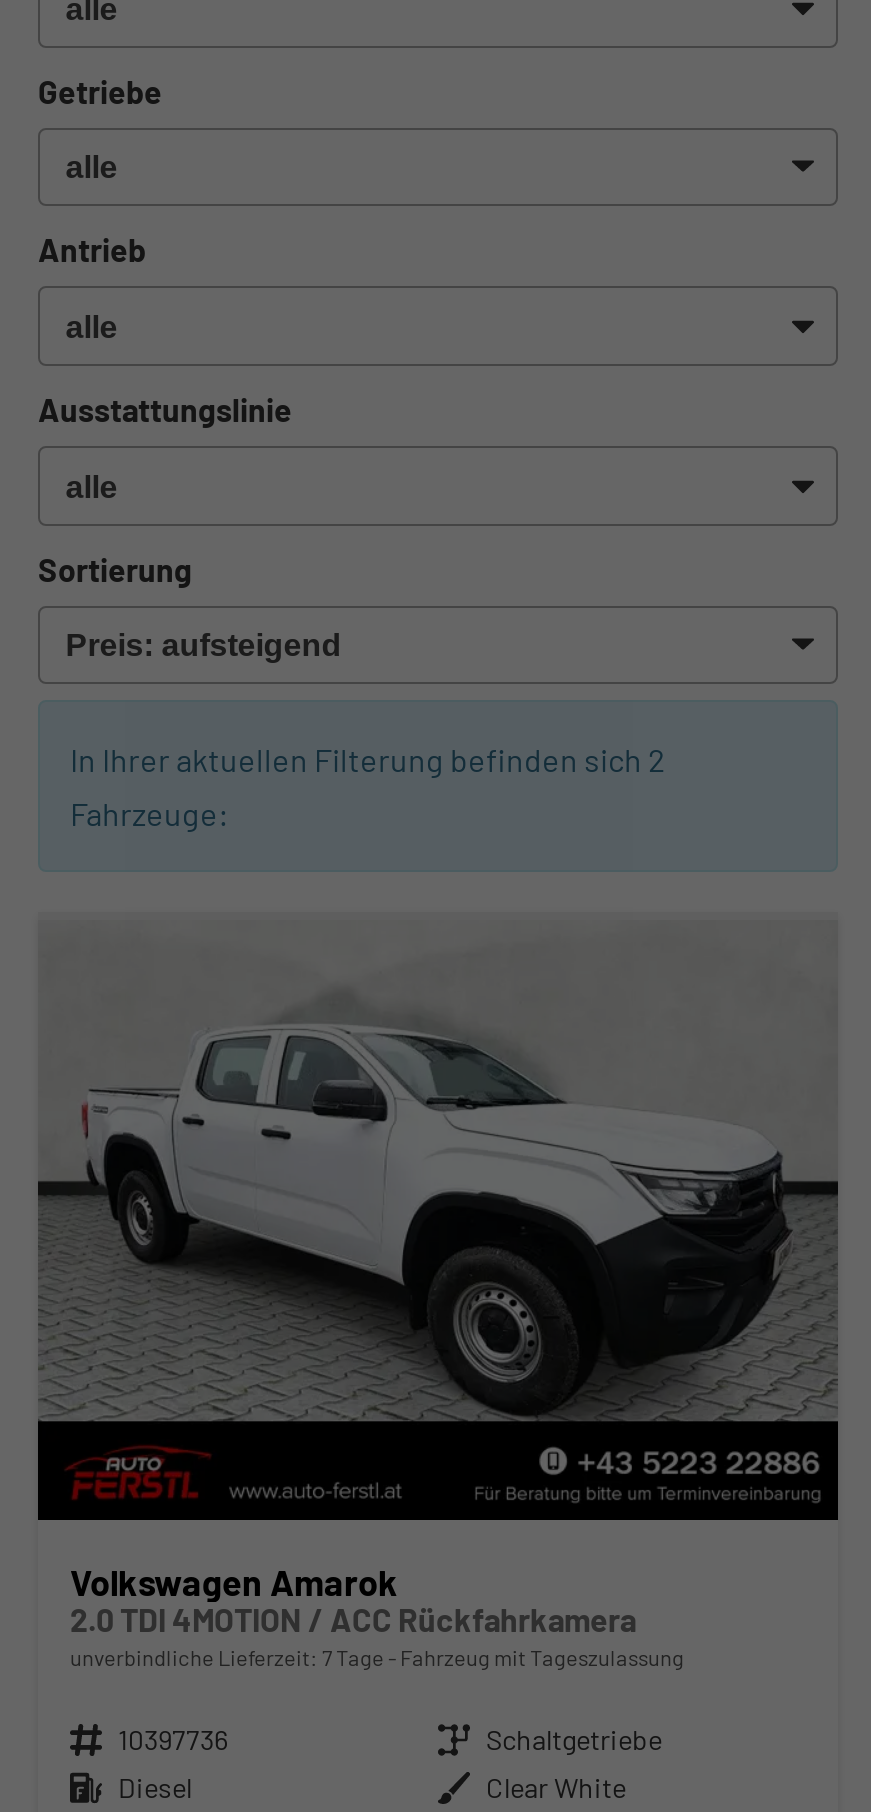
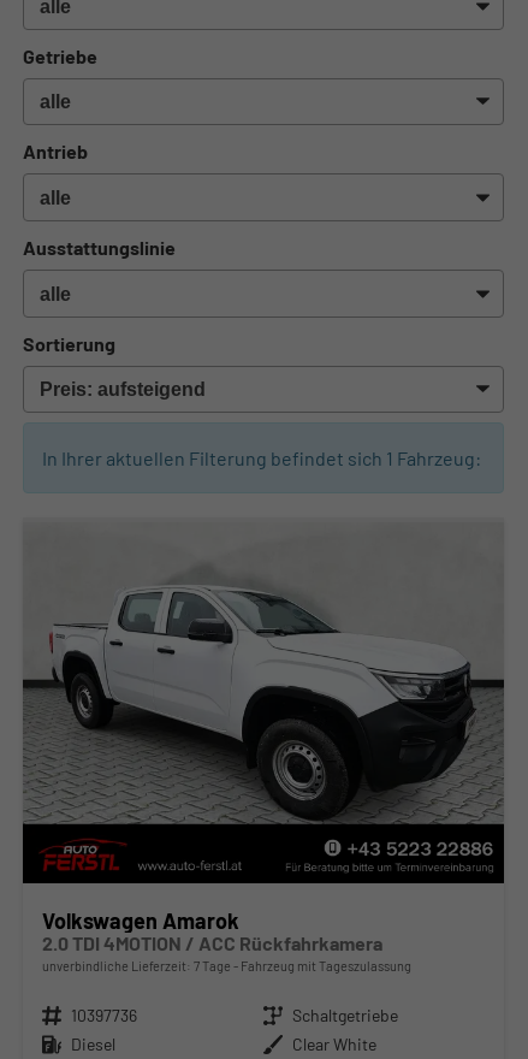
[70,740,666,832] In Ihrer aktuellen Filterung befinden sich 2 | Fahrzeuge: -> [42,447,481,470] In Ihrer aktuellen Filterung befindet sich 1 Fahrzeug:

